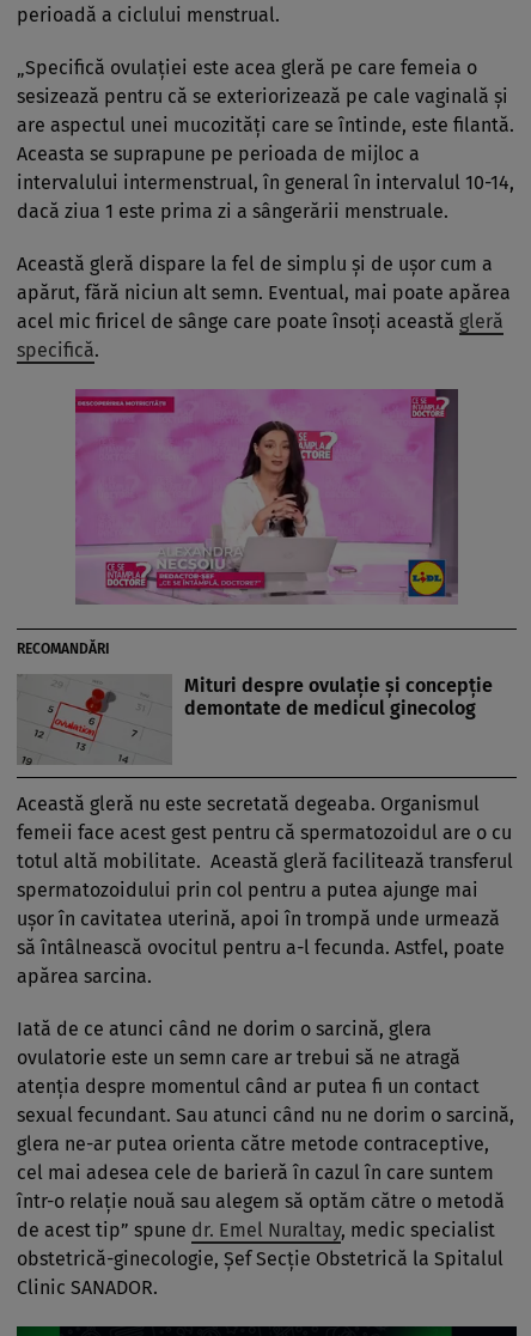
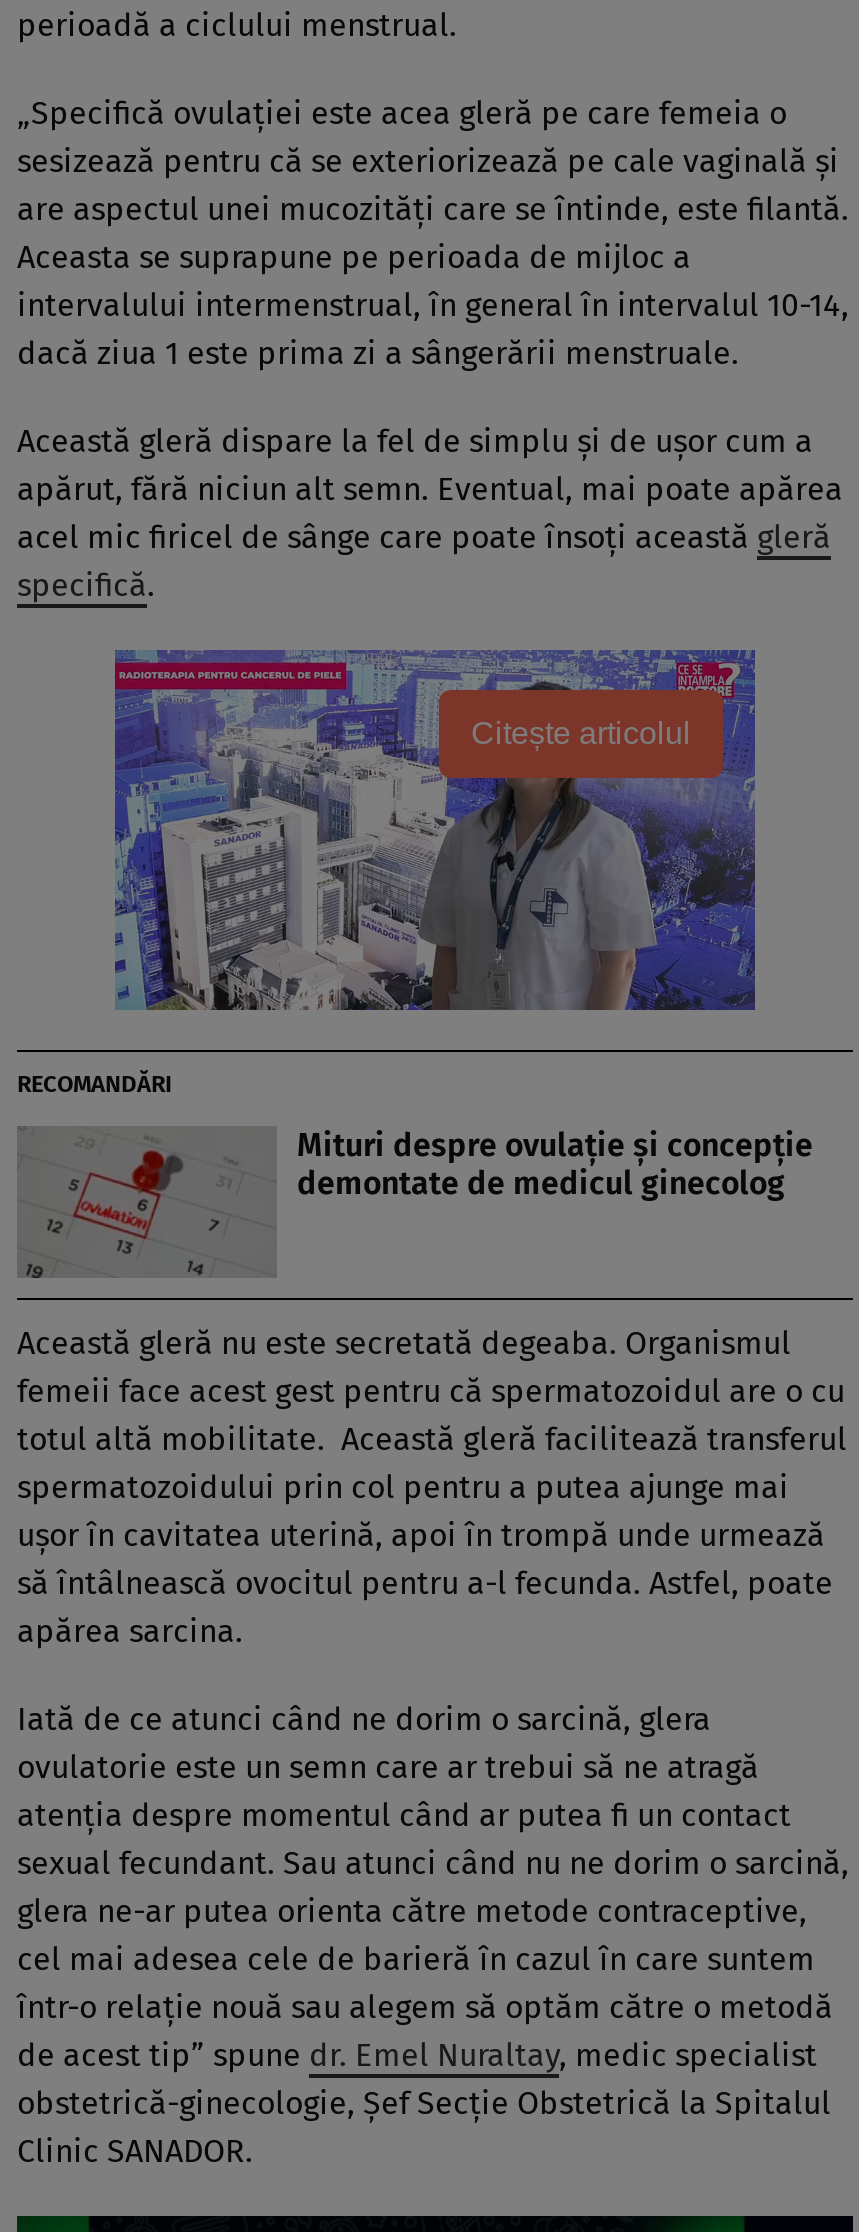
none -> [471,716,691,750] Citește articolul
[74,388,459,605] [image] -> [113,648,757,1012] [image]

